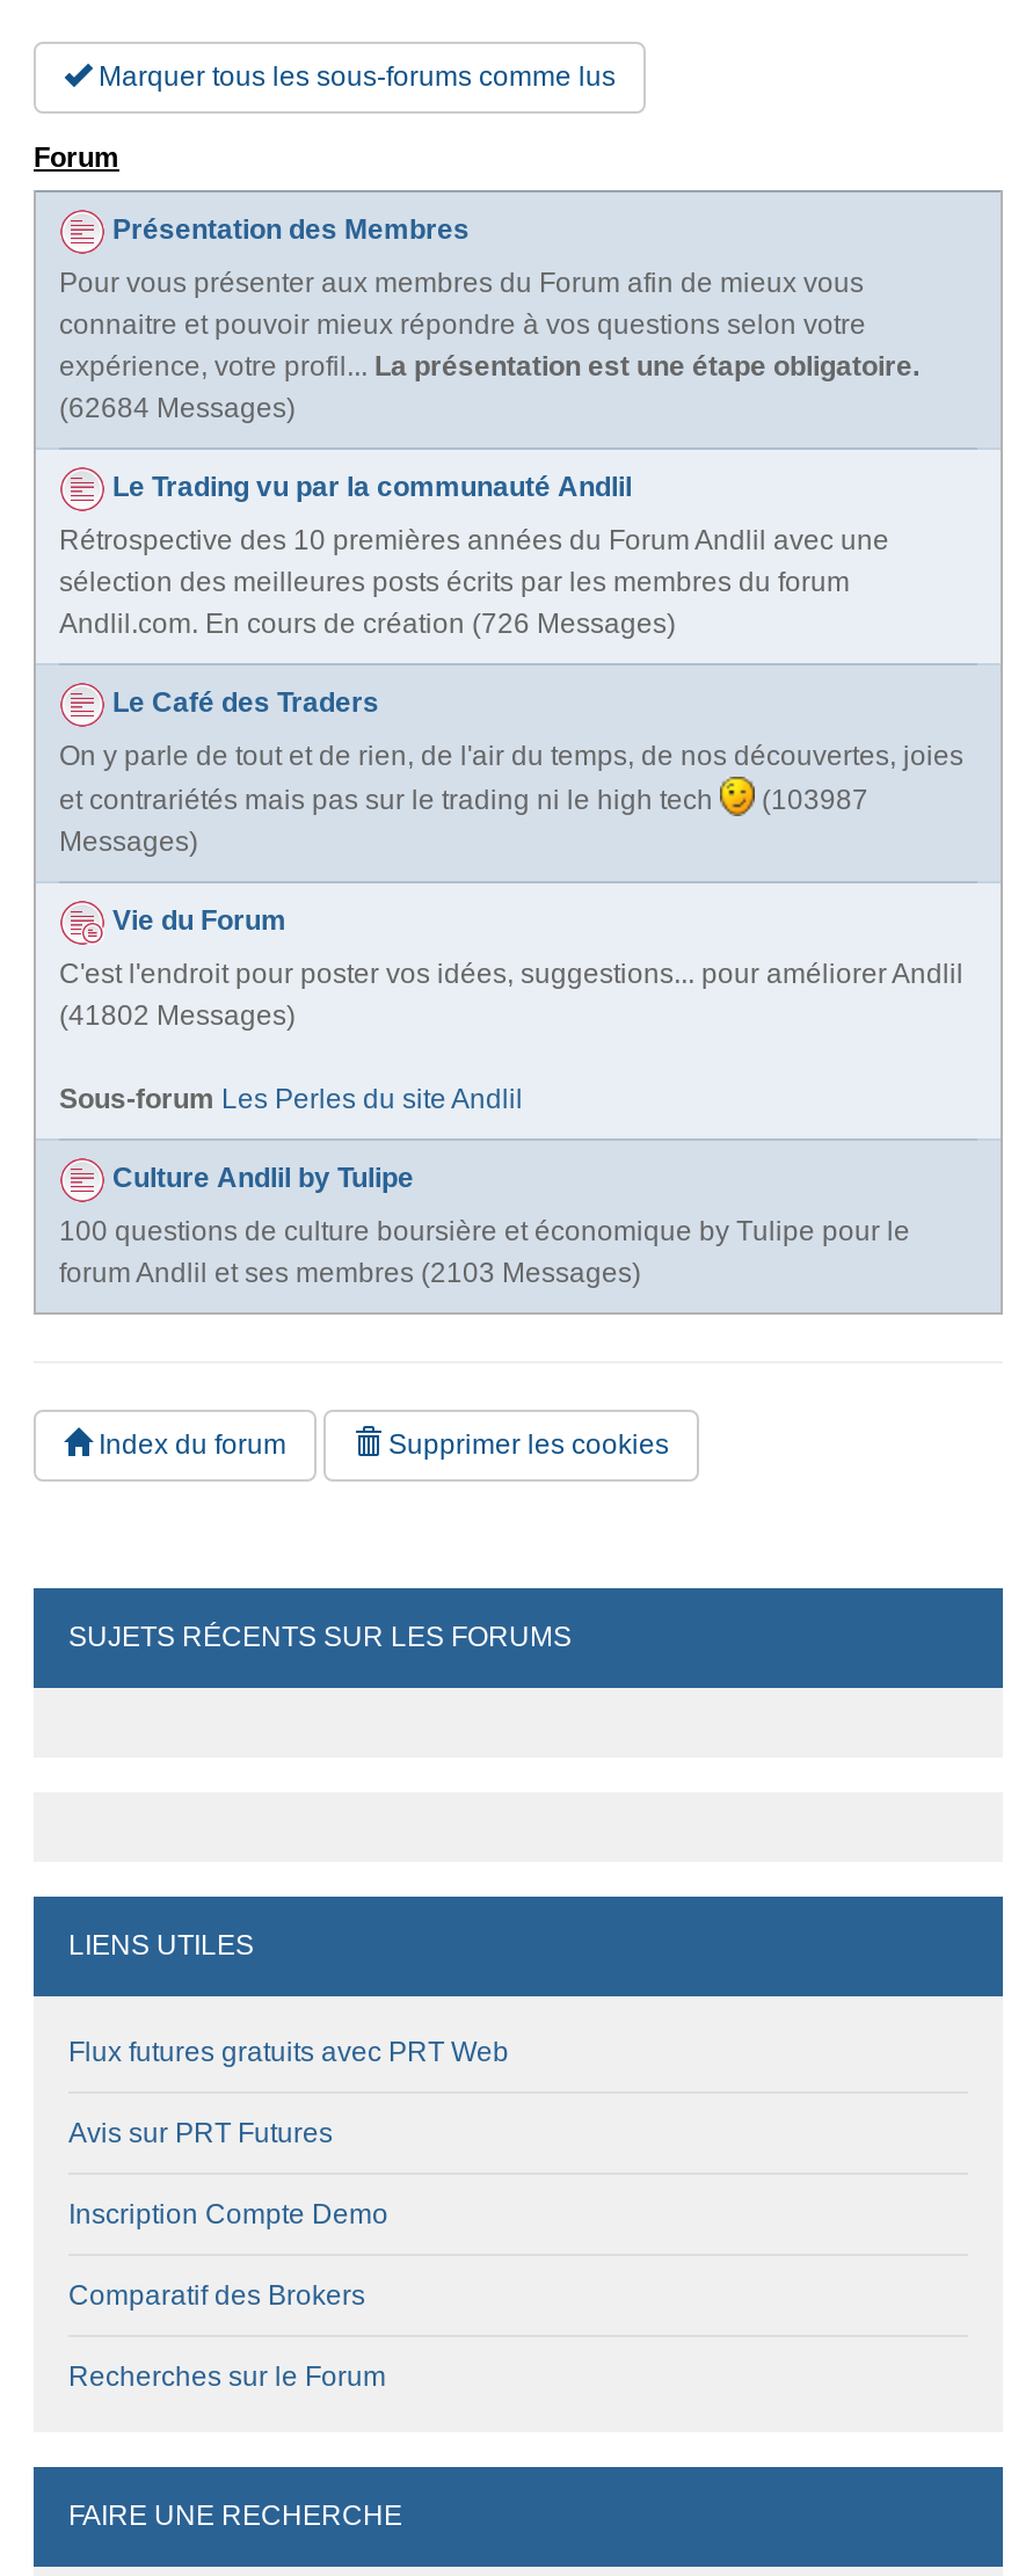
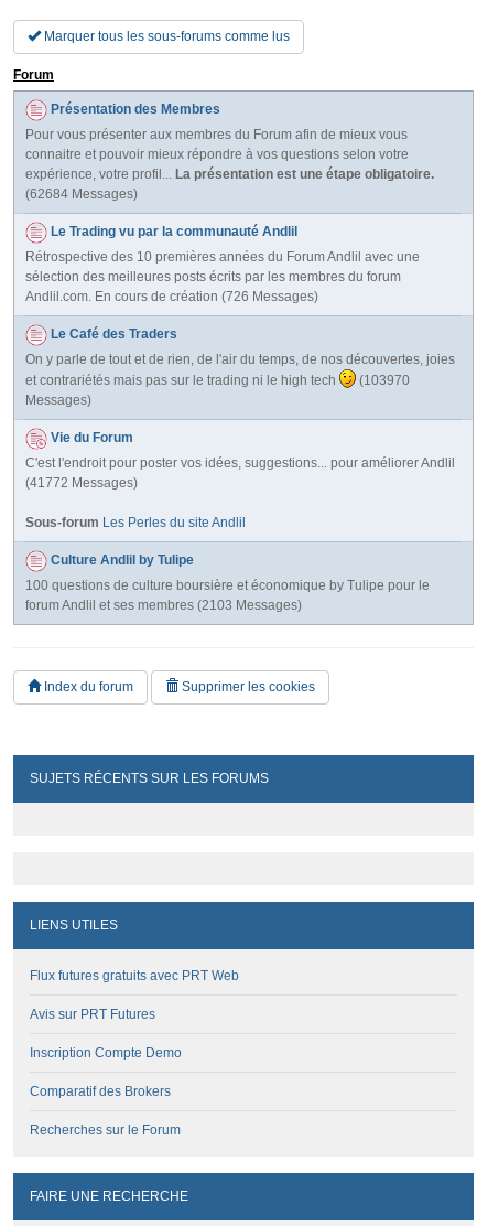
[59,784,868,816] et contrariétés mais pas sur le trading ni le high tech (103987 -> [25,373,410,388] et contrariétés mais pas sur le trading ni le high tech (103970
[59,999,296,1032] (41802 Messages) -> [25,475,138,491] (41772 Messages)

